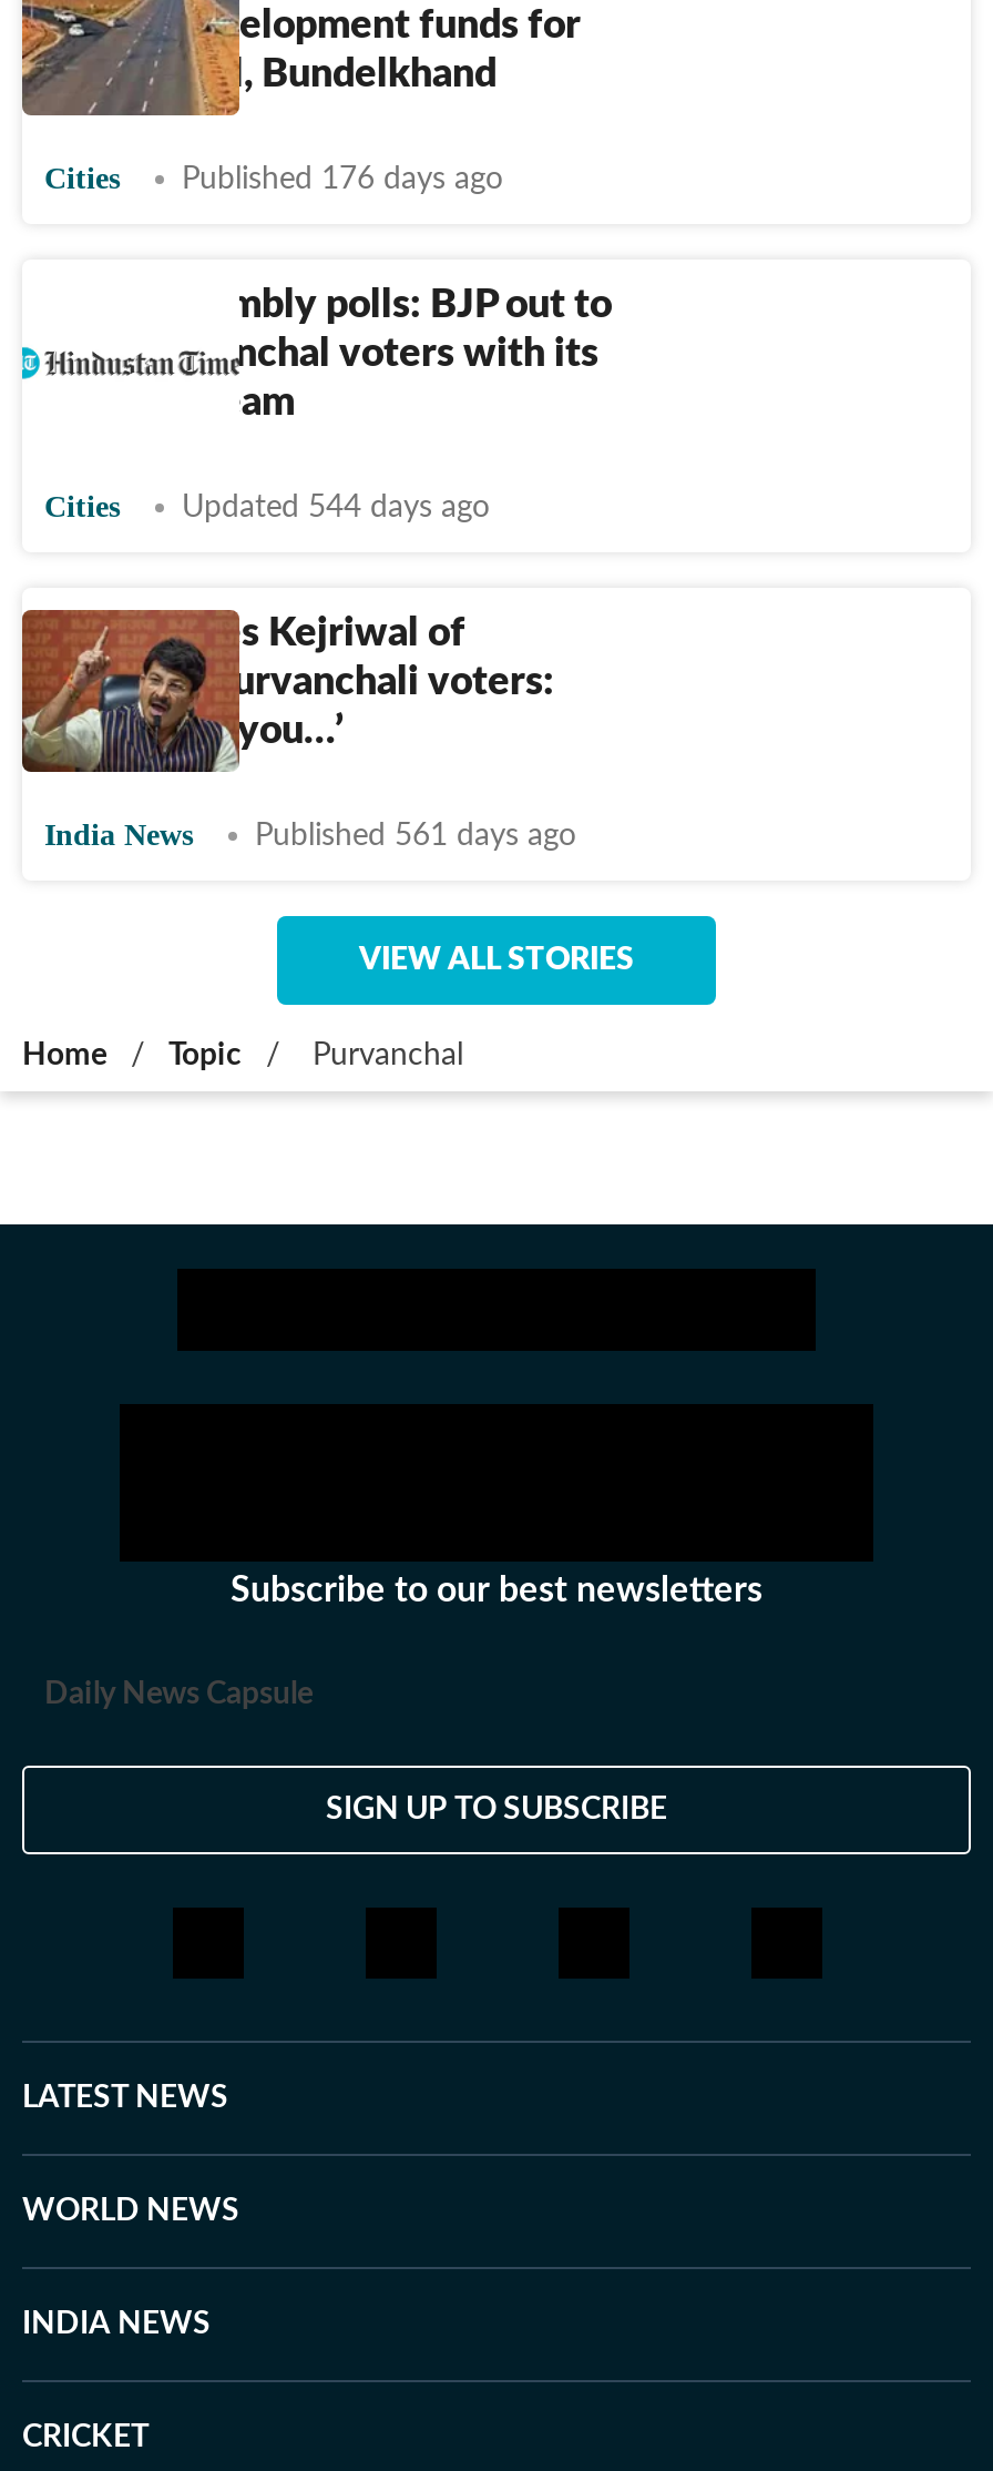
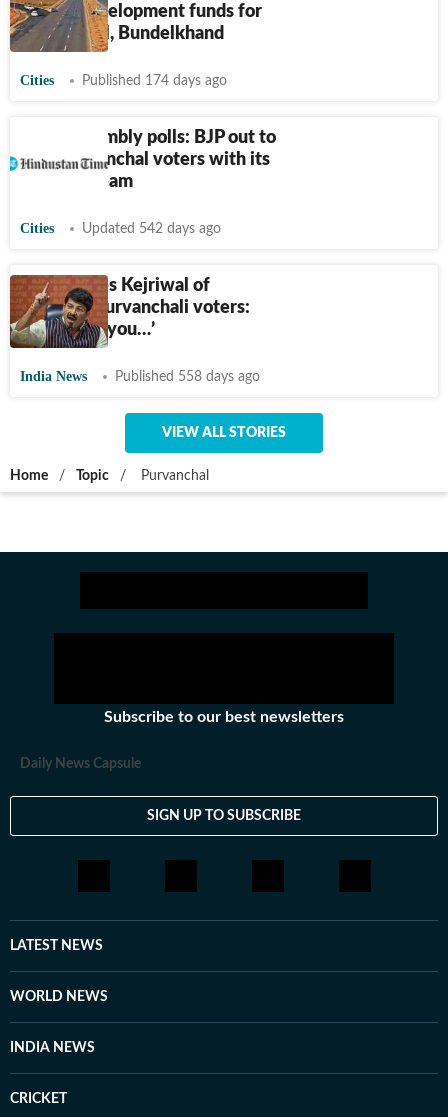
[182,164,503,195] Published 176 days ago -> [82,74,227,88] Published 174 days ago
[182,492,490,523] Updated 544 days ago -> [82,222,221,236] Updated 542 days ago
[255,821,576,852] Published 561 days ago -> [115,370,260,384] Published 558 days ago

